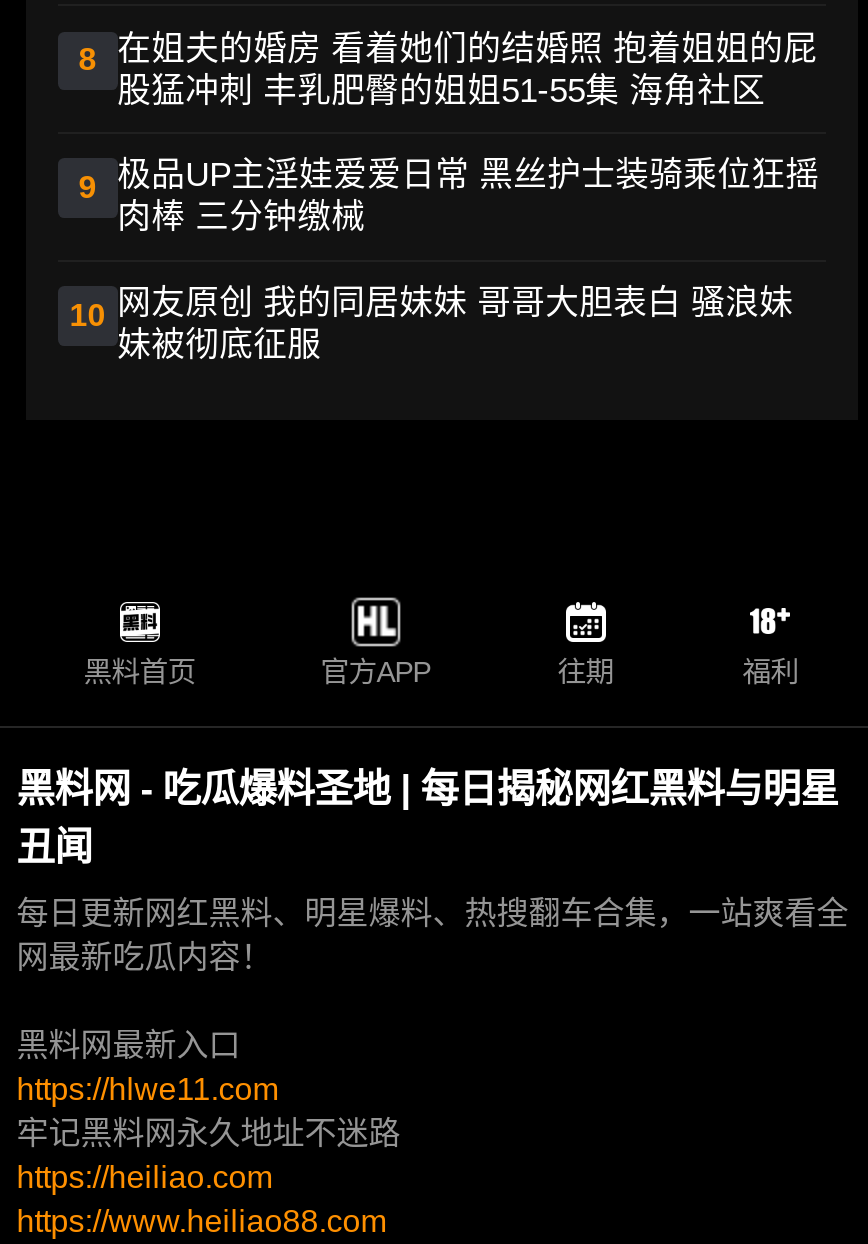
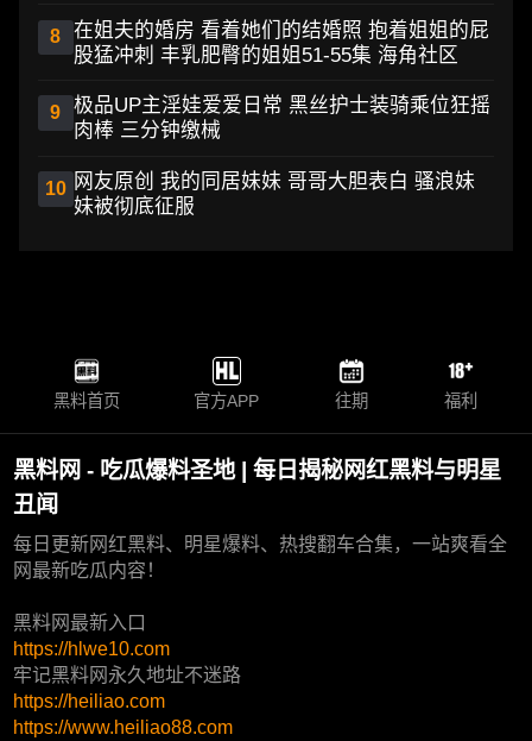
[16,1072,278,1106] https://hlwe11.com -> [13,639,170,659] https://hlwe10.com

